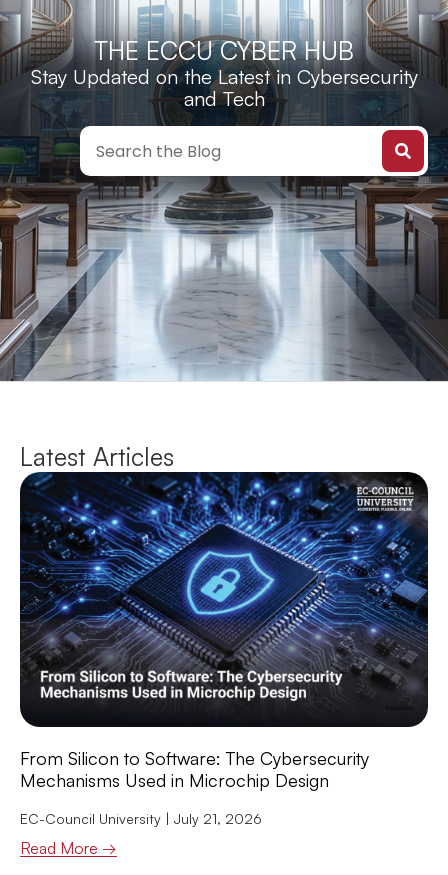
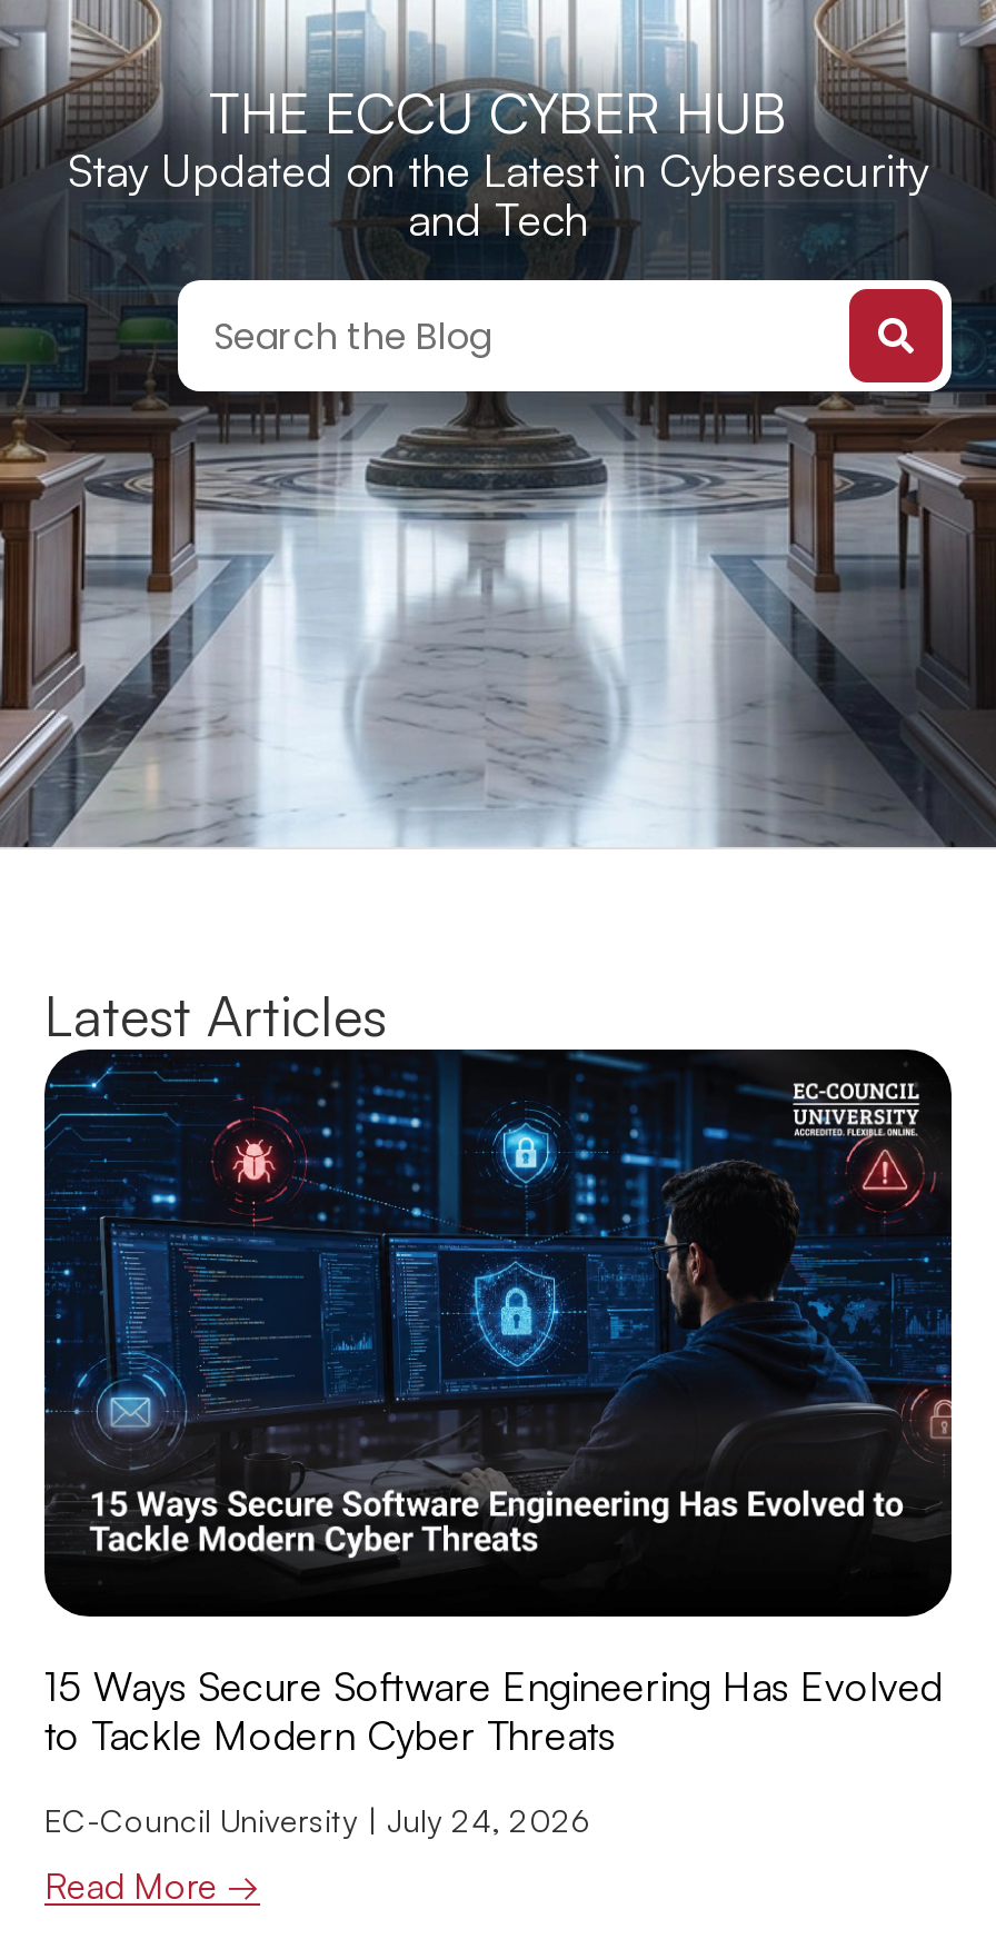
[20,472,428,791] [image] | From Silicon to Software: The Cybersecurity | Mechanisms Used in Microchip Design -> [44,1050,954,1759] [image] | 15 Ways Secure Software Engineering Has Evolved | to Tackle Modern Cyber Threats
[20,810,262,827] EC-Council University July 21, 2026 -> [44,1802,591,1839] EC-Council University July 24, 2026

